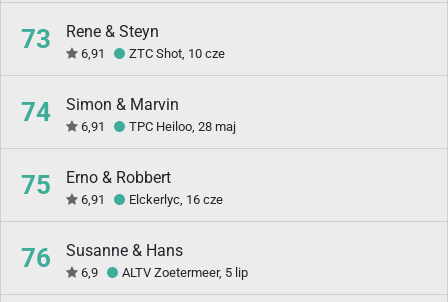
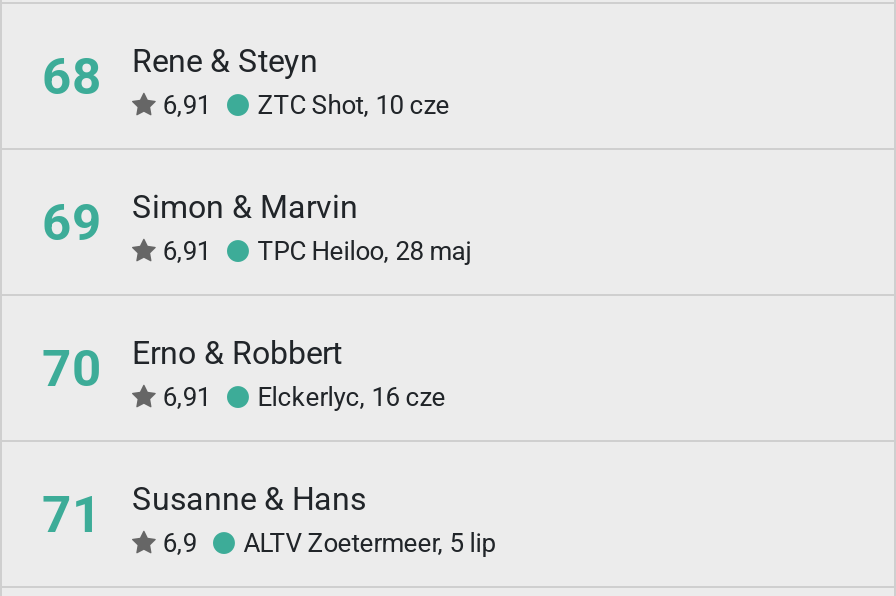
[21,22,159,54] 73 Rene & Steyn -> [42,43,318,107] 68 Rene & Steyn
[21,95,179,127] 74 Simon & Marvin -> [42,189,358,253] 69 Simon & Marvin
[21,168,171,200] 75 Erno & Robbert -> [42,335,342,399] 70 Erno & Robbert
[21,241,183,273] 76 Susanne & Hans -> [42,481,366,545] 71 Susanne & Hans

